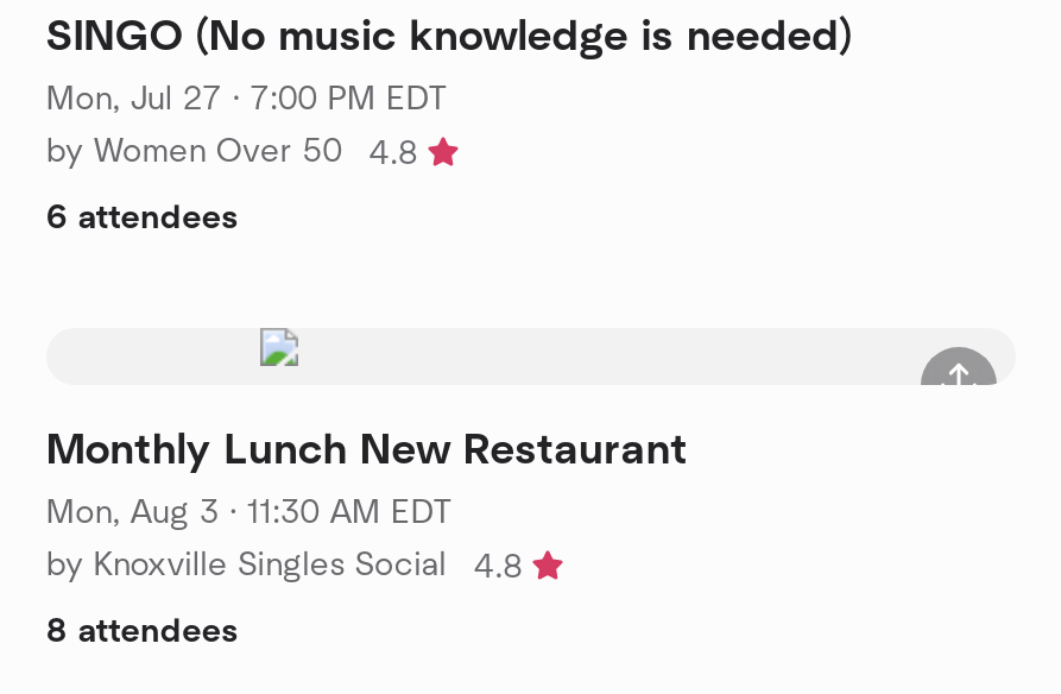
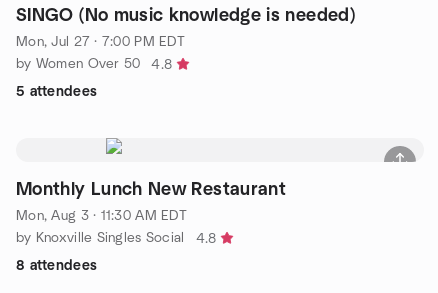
[46,201,239,234] 6 attendees -> [16,84,97,98] 5 attendees

